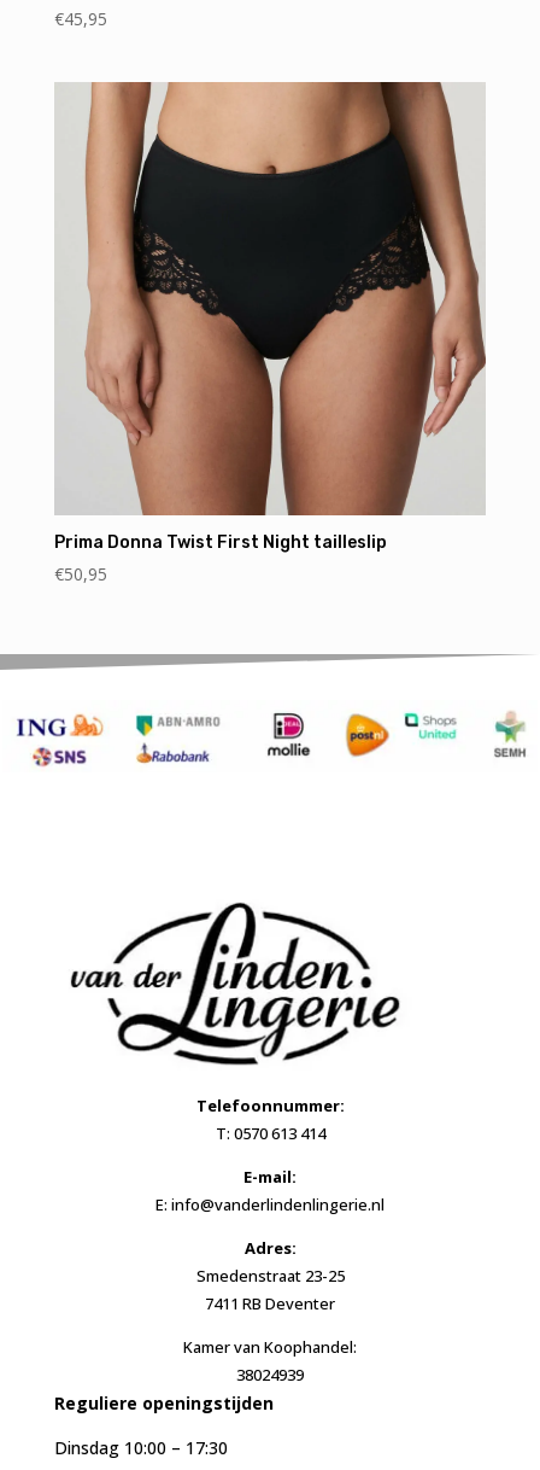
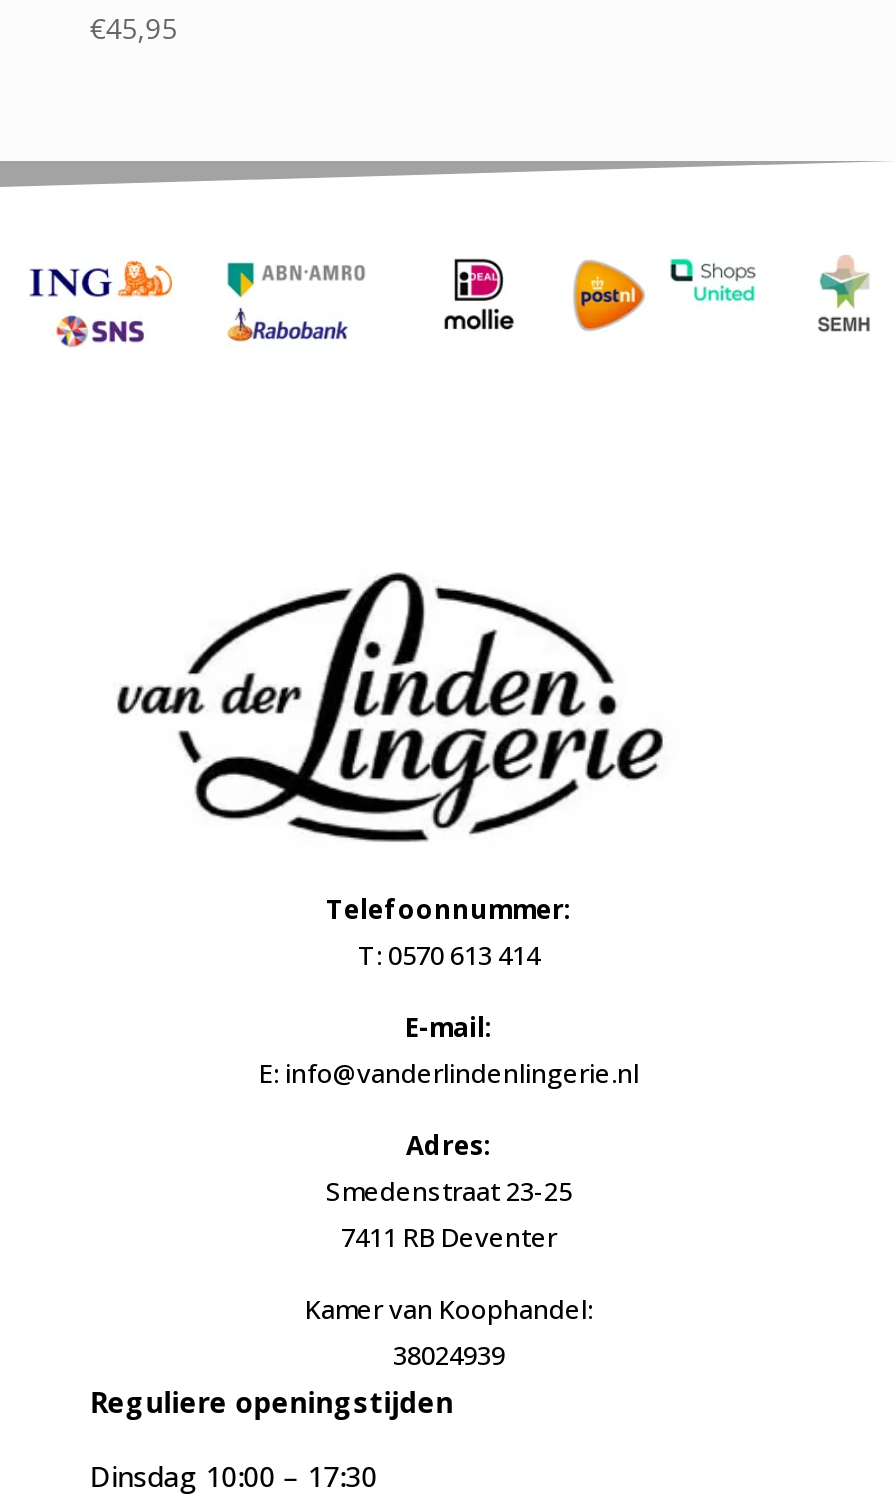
[54,81,487,585] [image] | Prima Donna Twist First Night tailleslip | €50,95 -> none

